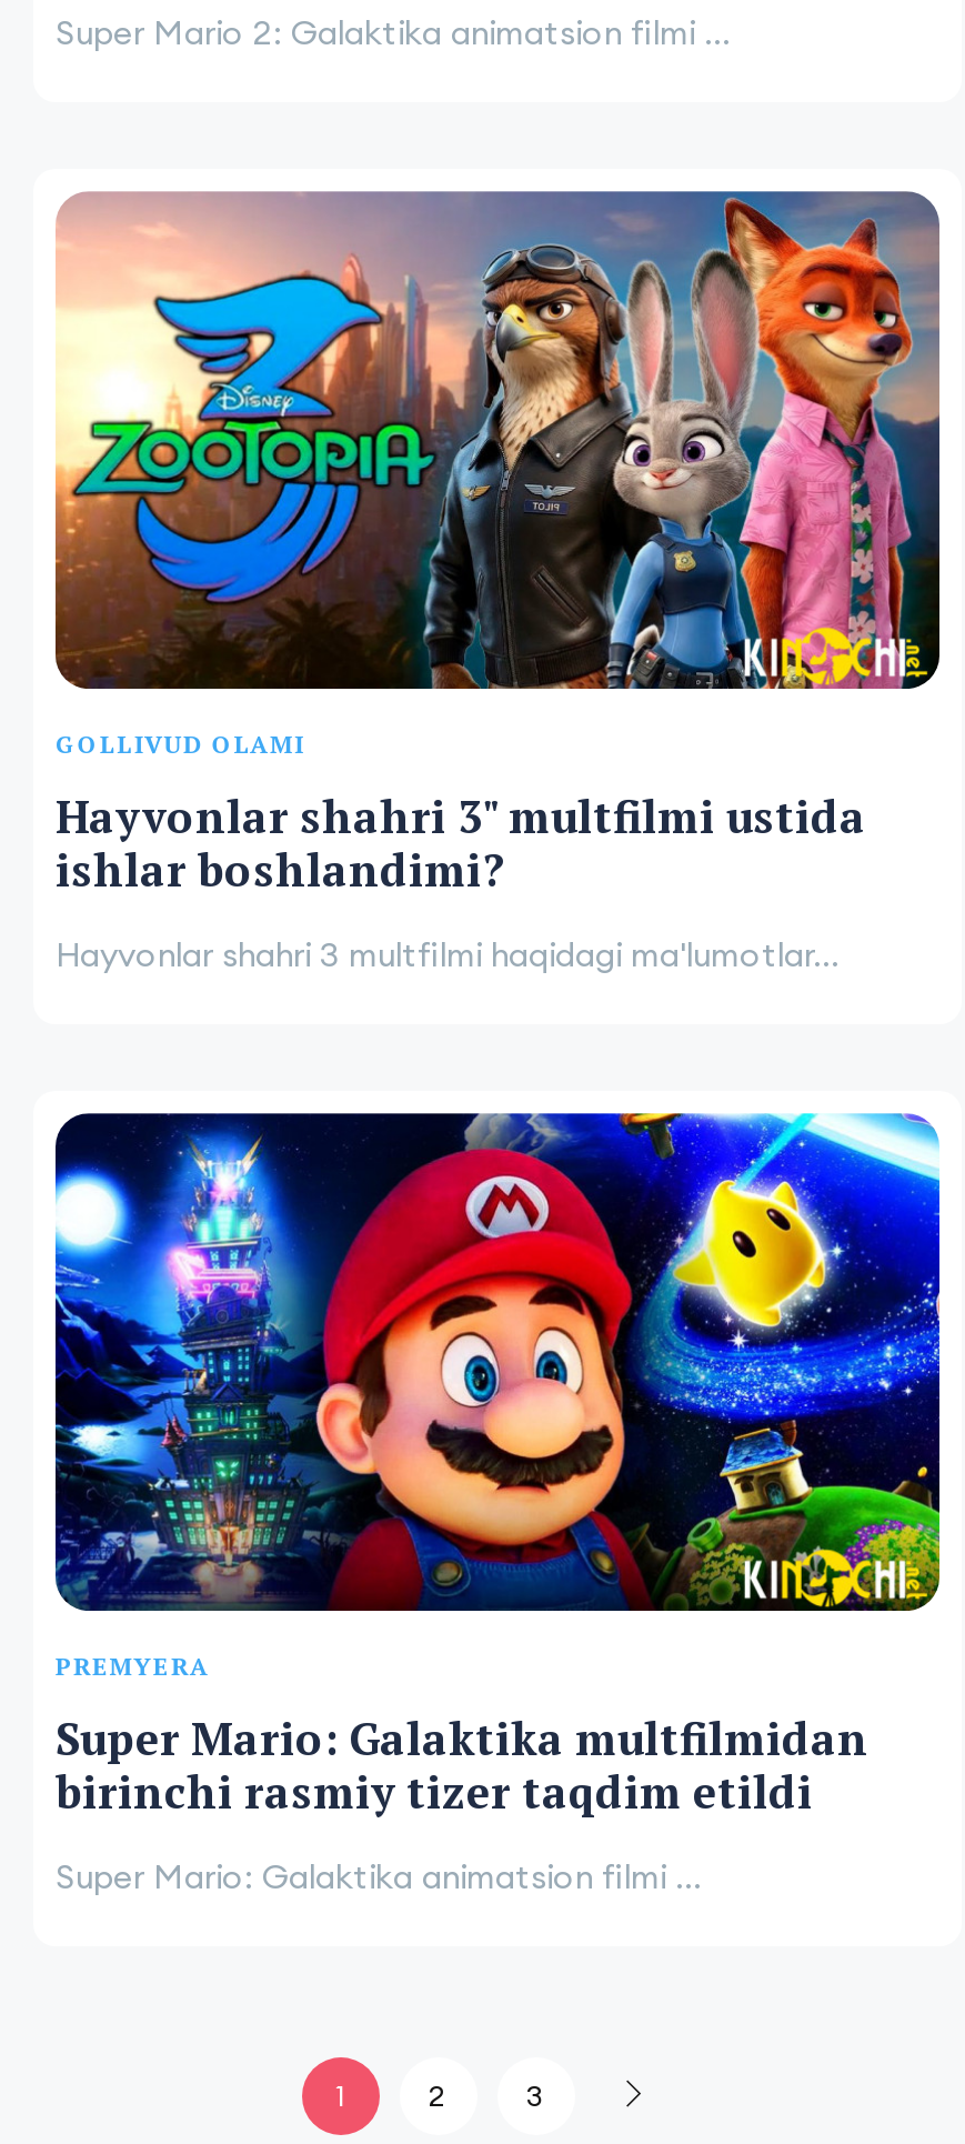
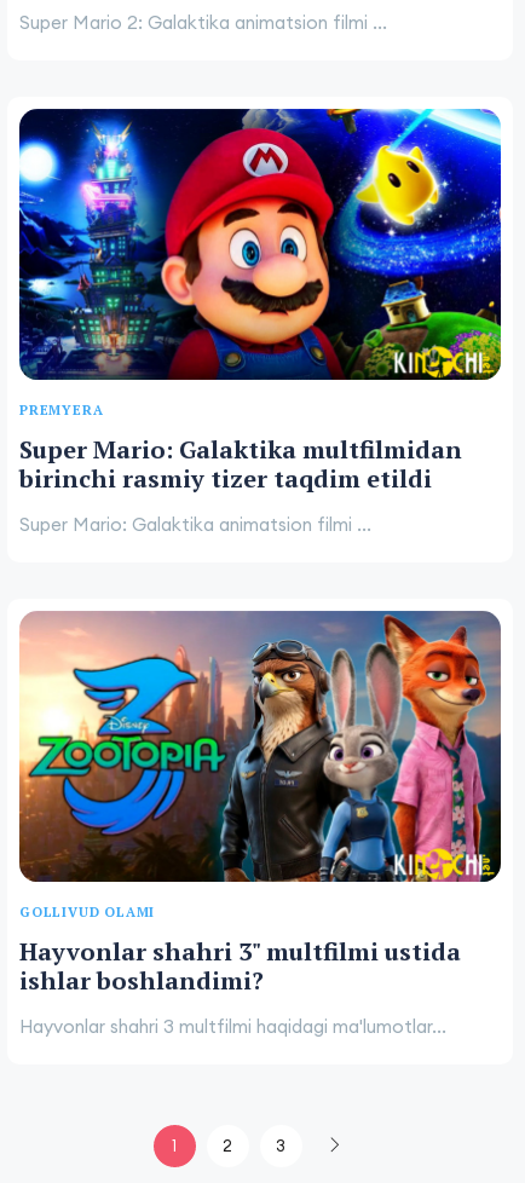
moved [53,189,942,975] -> [18,610,502,1037]: [image] | GOLLIVUD OLAMI | Hayvonlar shahri 3" multfilmi ustida | ishlar boshlandimi? | Hayvonlar shahri 3 multfilmi haqidagi ma'lumotlar...
moved [51,1109,944,1896] -> [17,106,503,536]: [image] | PREMYERA | Super Mario: Galaktika multfilmidan | birinchi rasmiy tizer taqdim etildi | Super Mario: Galaktika animatsion filmi ...

